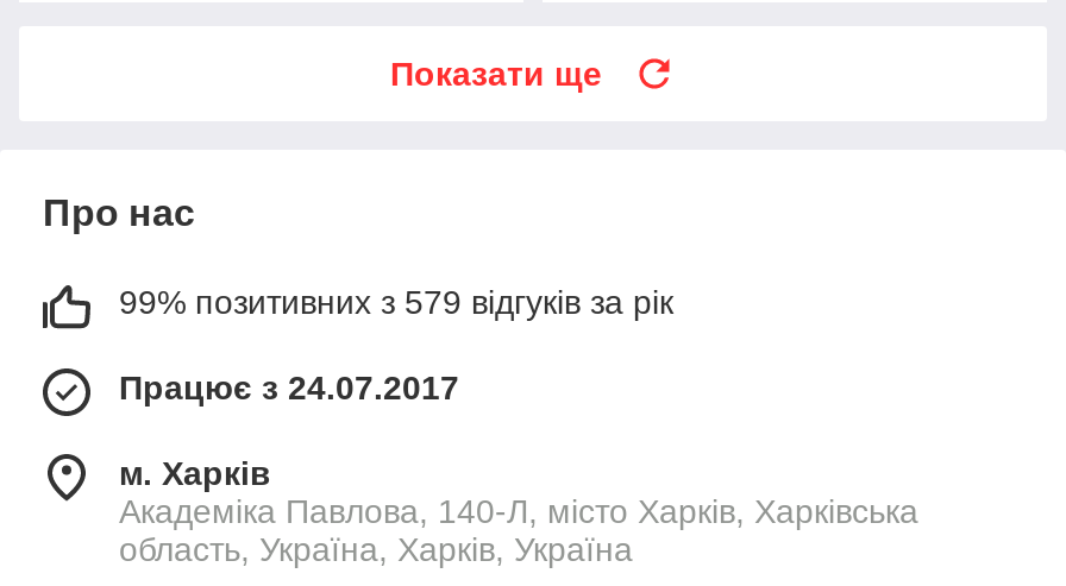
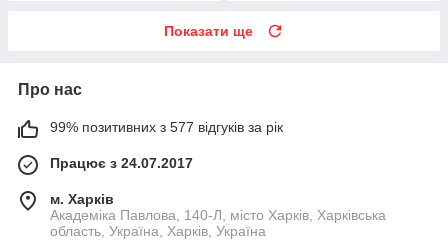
[119,282,673,320] 99% позитивних з 579 відгуків за рік -> [50,119,283,135] 99% позитивних з 577 відгуків за рік

